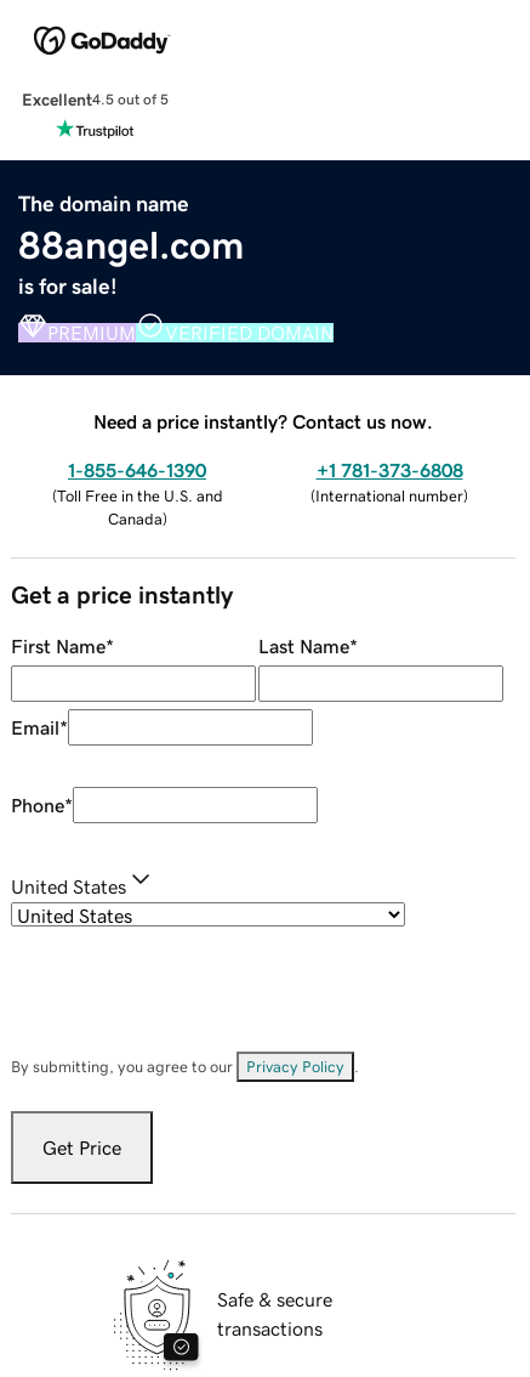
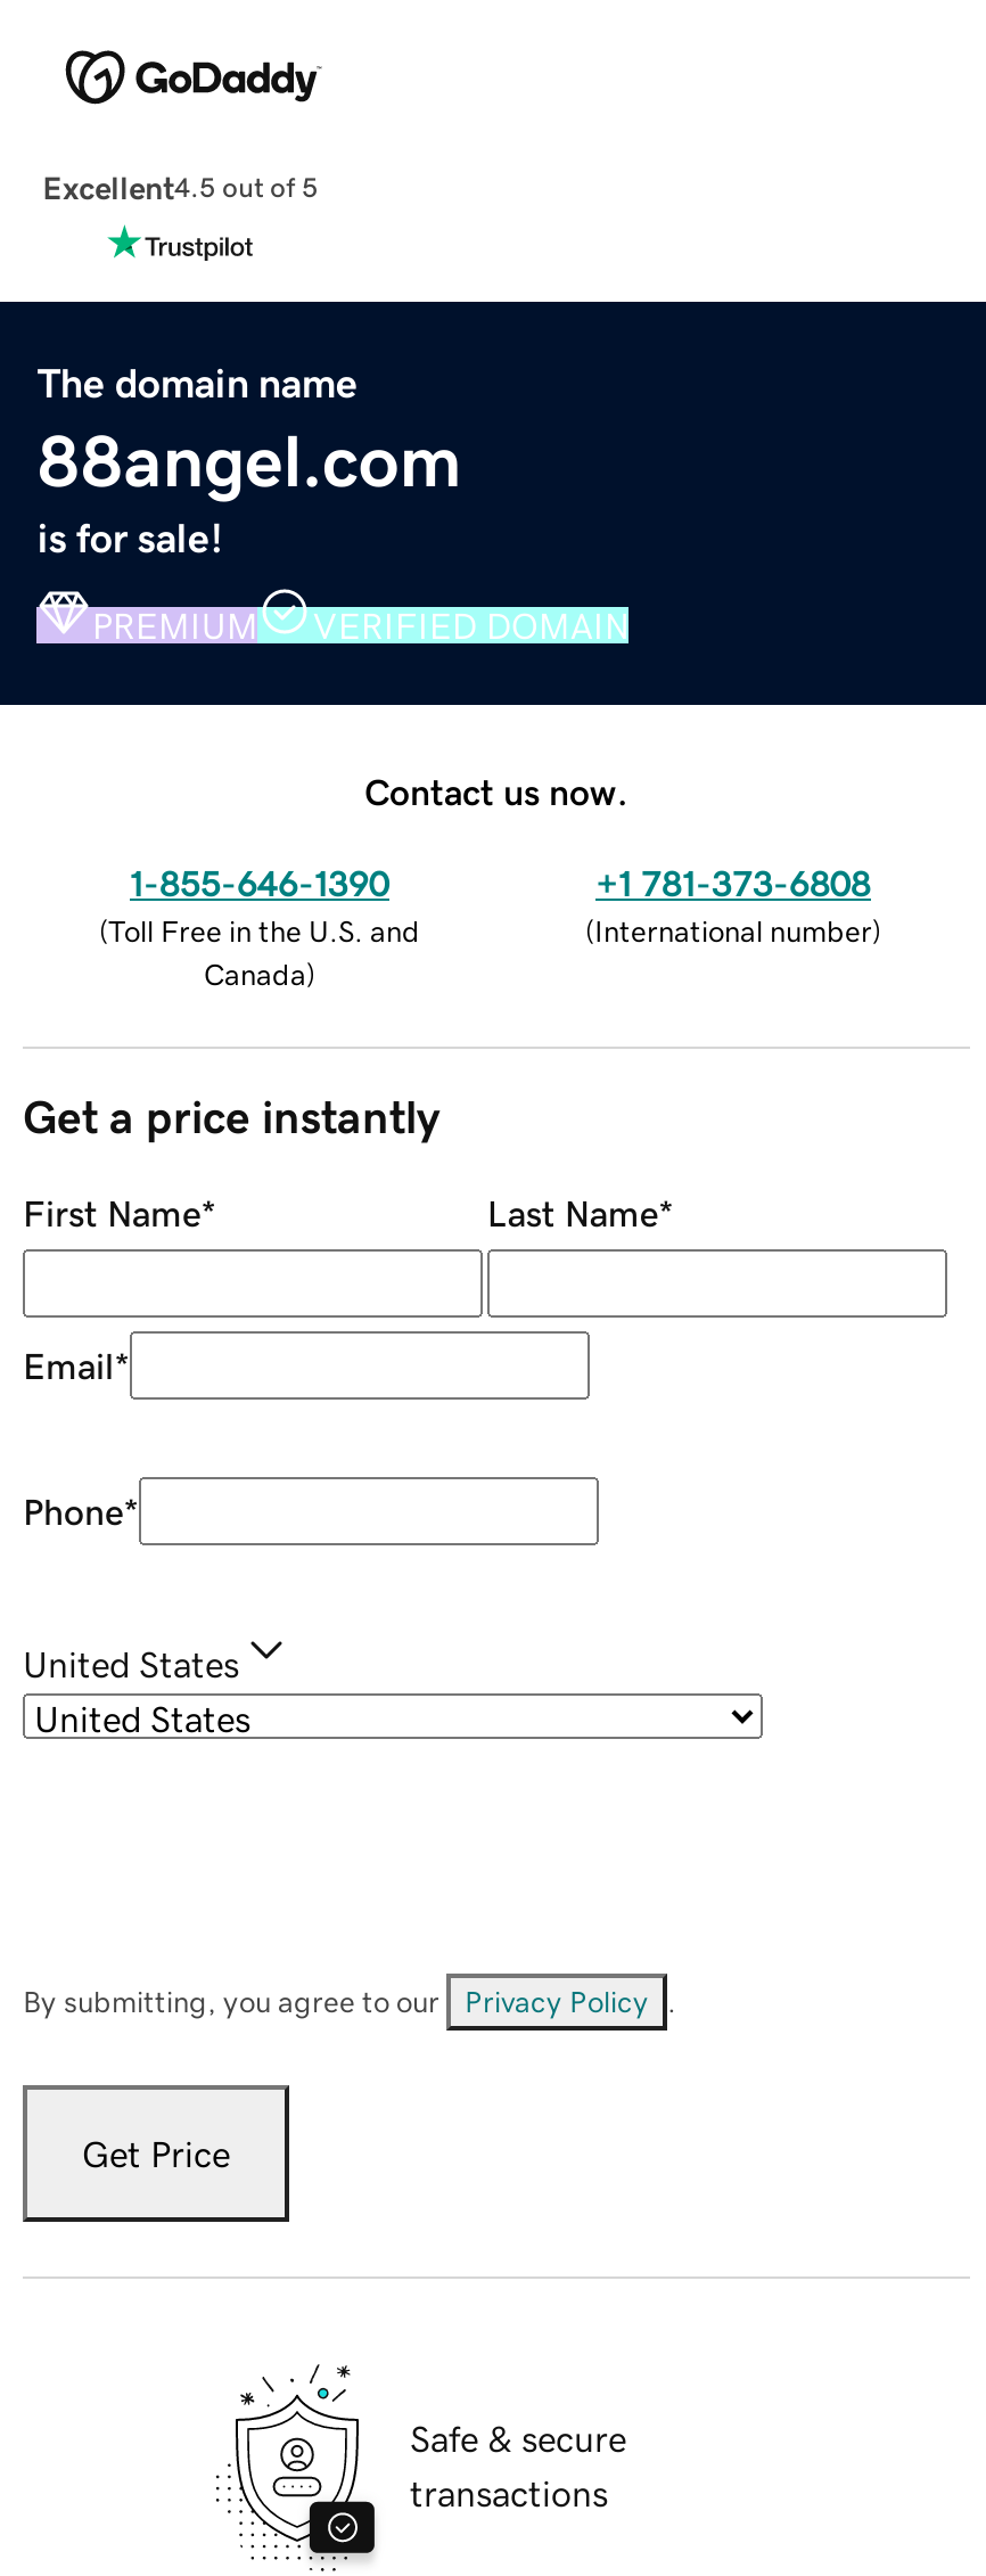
[93,411,433,431] Need a price instantly? Contact us now. -> [364,772,628,809] Contact us now.

